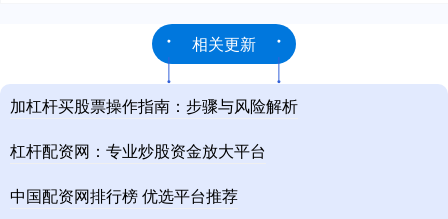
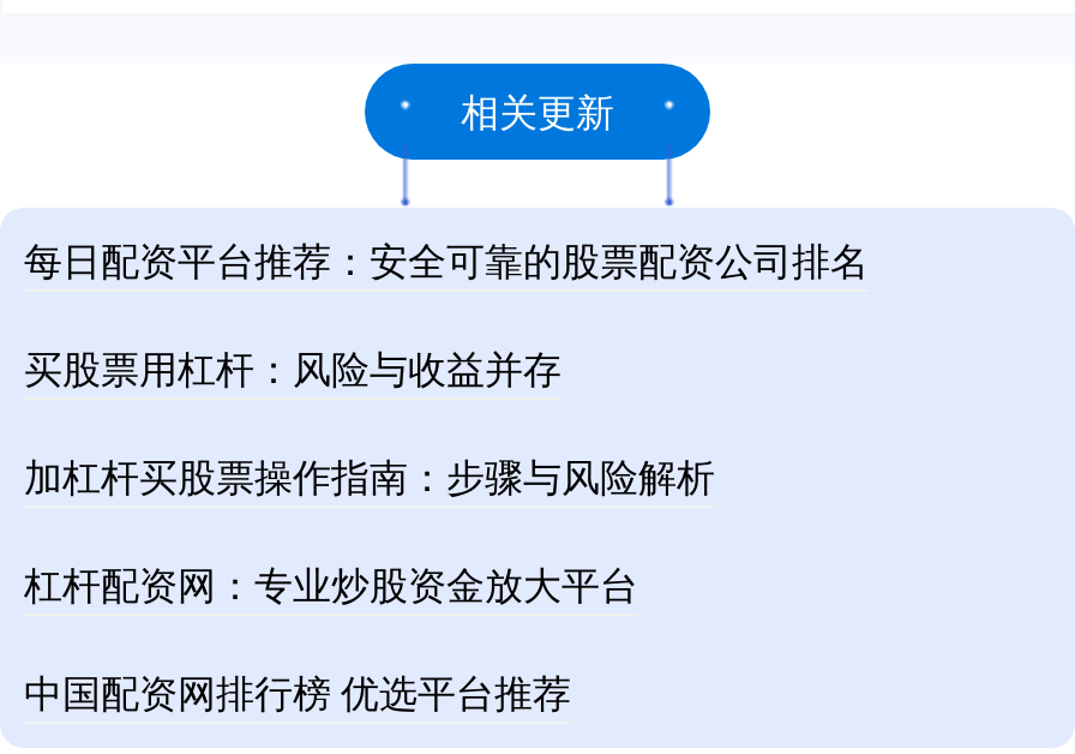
none -> [24,232,869,395] 每日配资平台推荐：安全可靠的股票配资公司排名 | 买股票用杠杆：风险与收益并存

